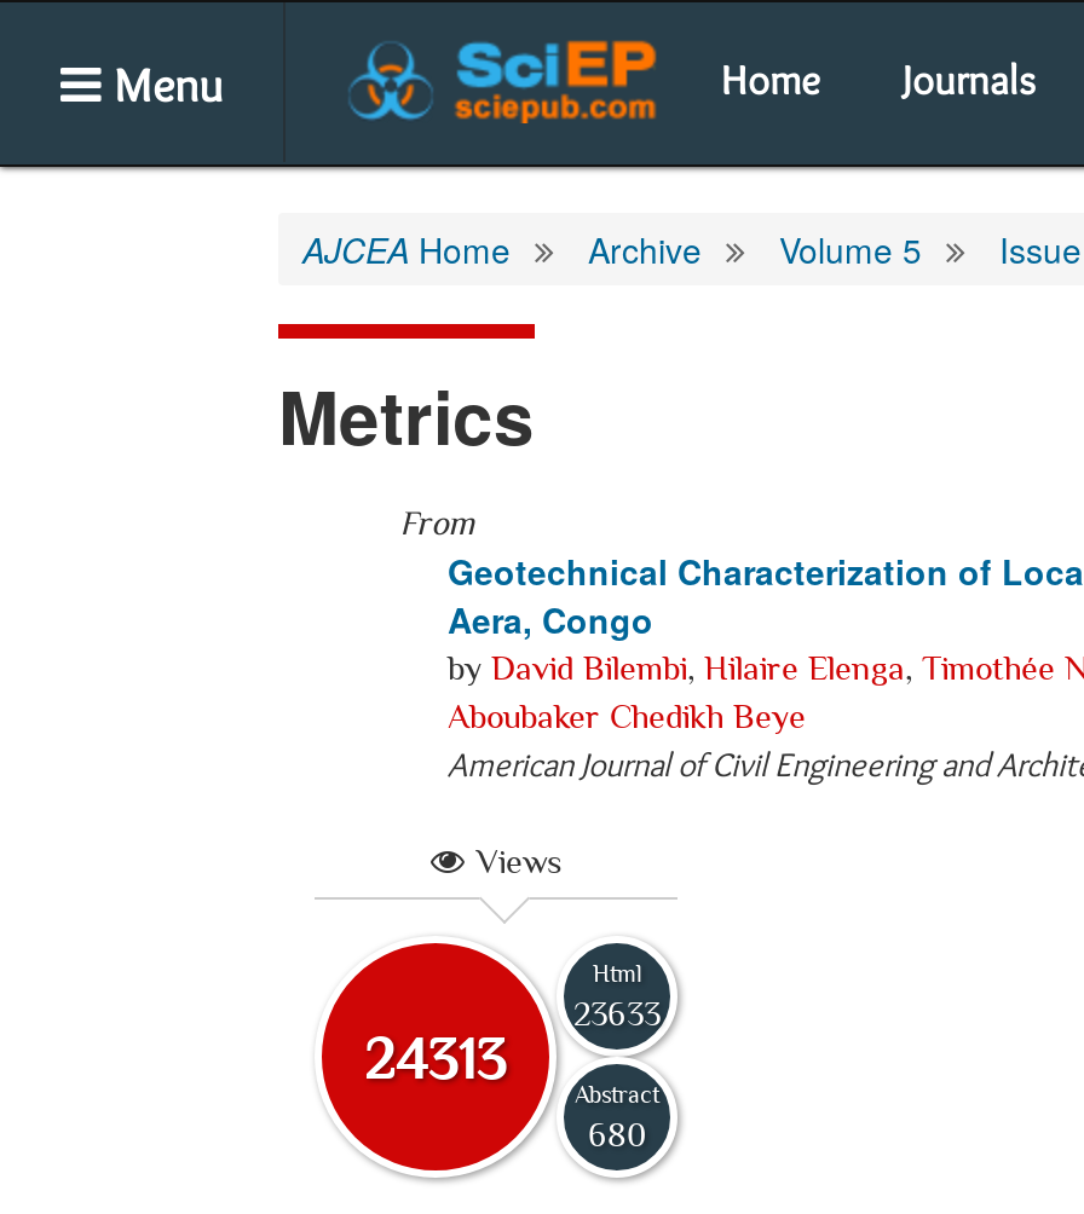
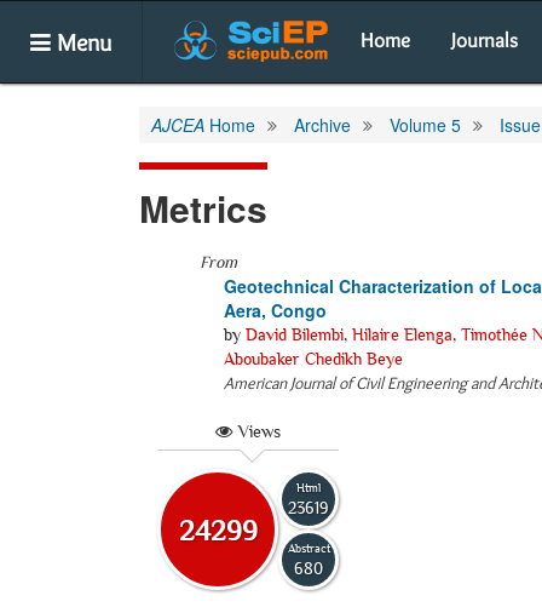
[573,994,661,1033] 23633 -> [288,498,329,517] 23619
[364,1030,507,1091] 24313 -> [178,516,257,546] 24299

